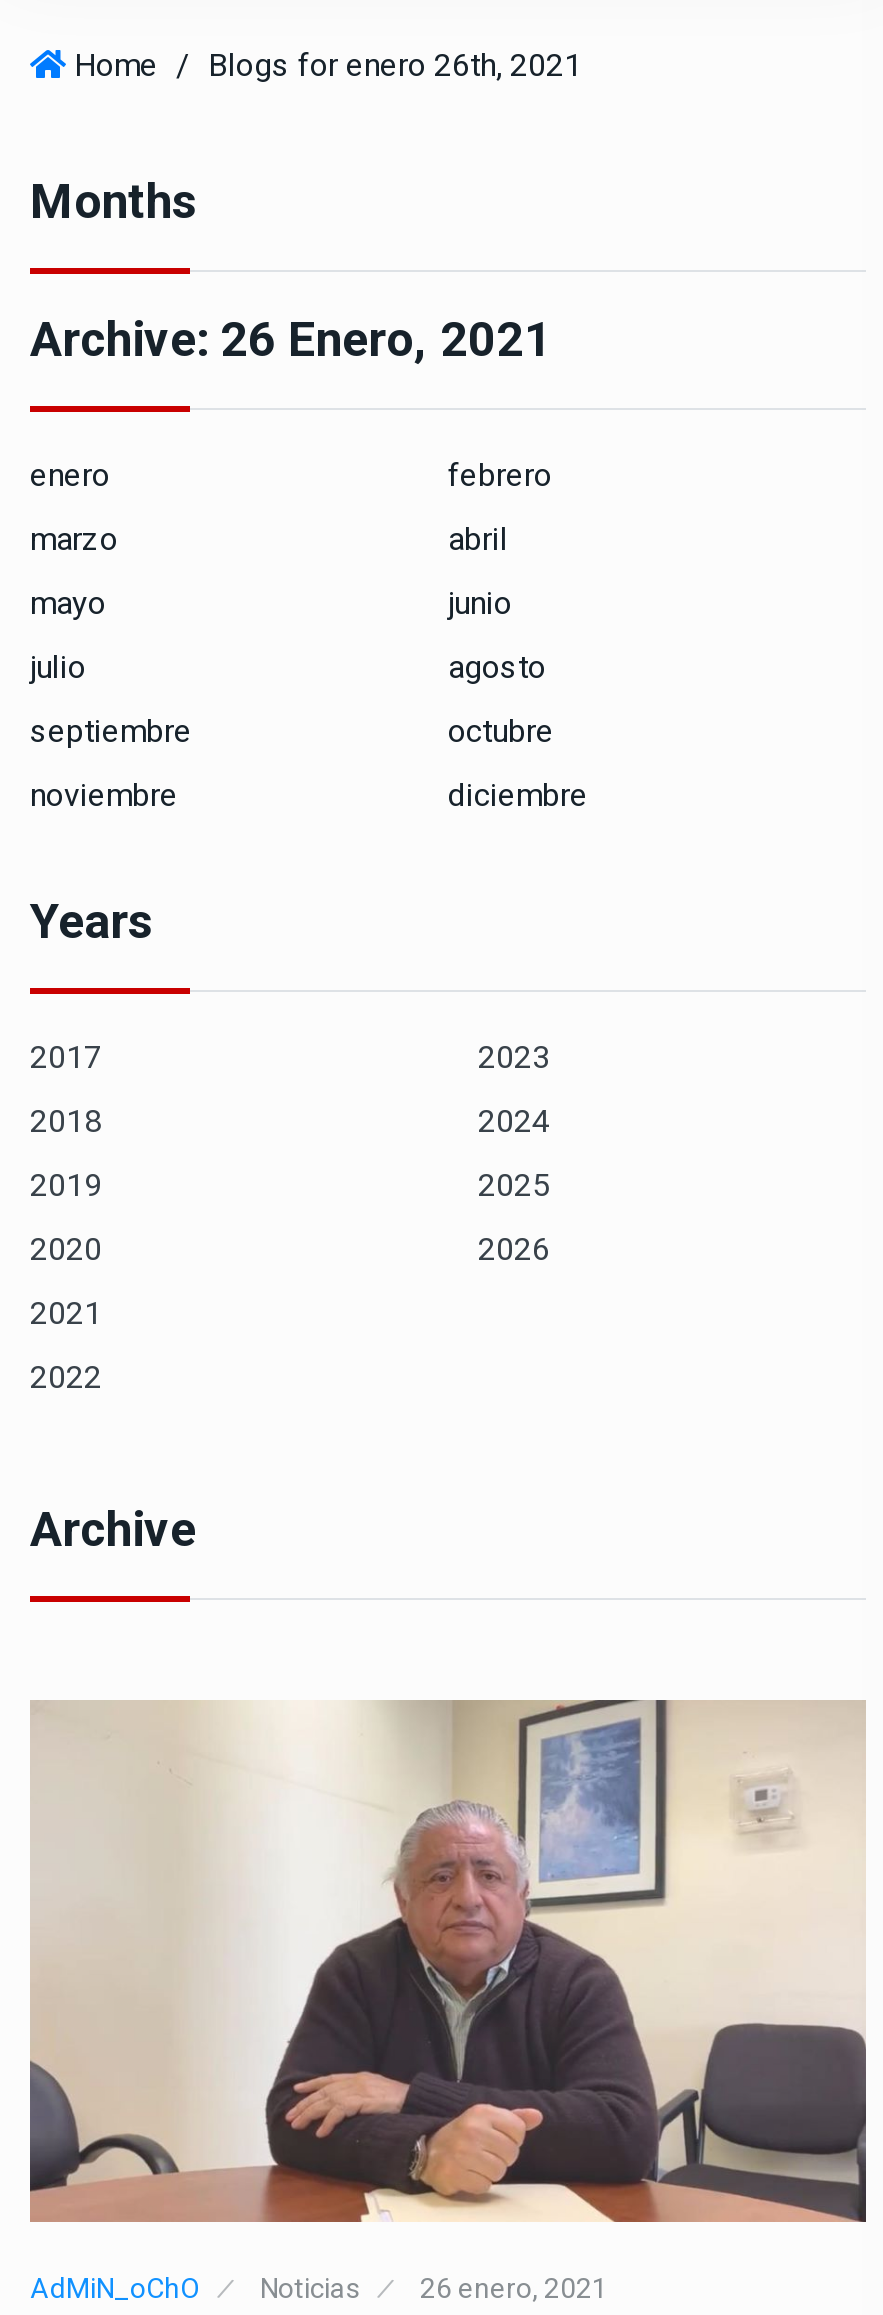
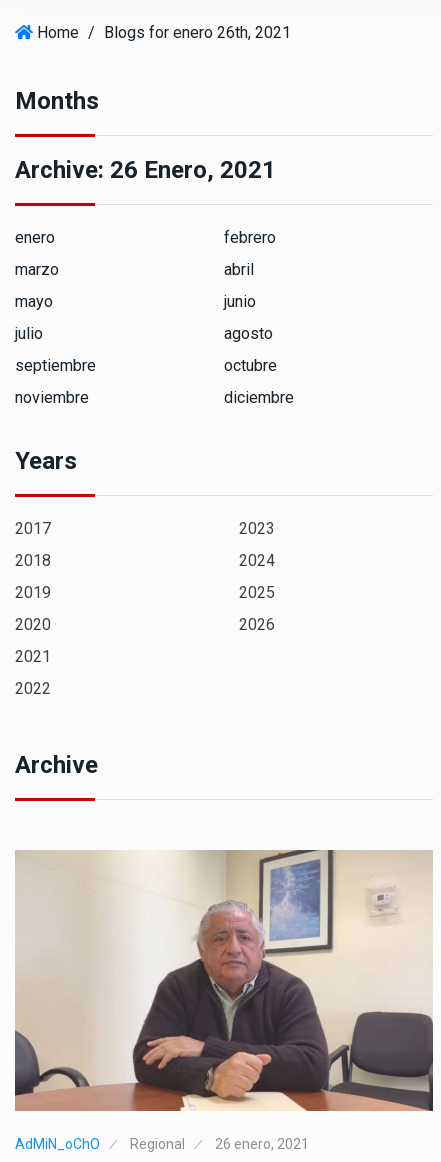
[260,2272,360,2304] Noticias -> [130,1136,185,1152] Regional

